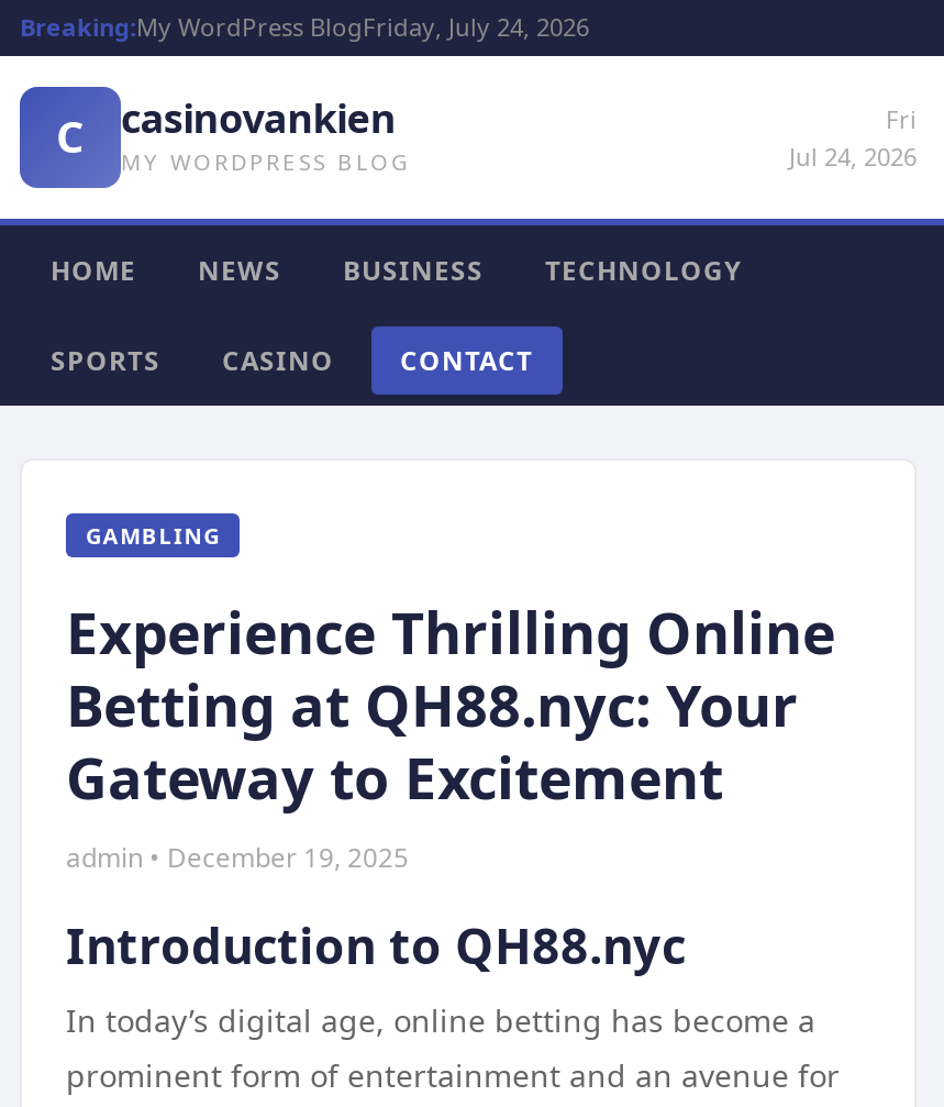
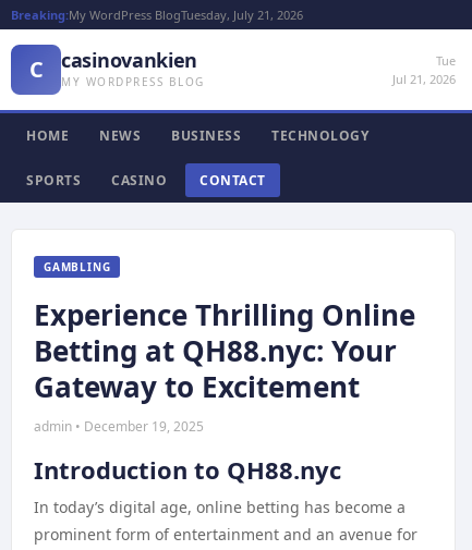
[20,10,589,43] Breaking:My WordPress BlogFriday, July 24, 2026 -> [11,7,303,23] Breaking:My WordPress BlogTuesday, July 21, 2026
[789,102,917,173] Fri | Jul 24, 2026 -> [392,52,456,87] Tue | Jul 21, 2026

